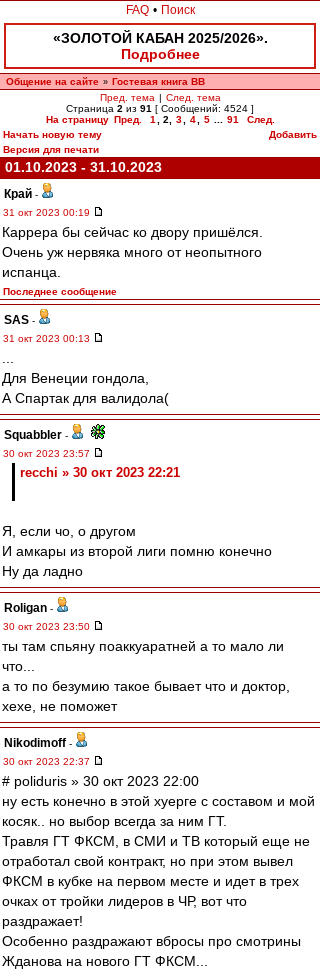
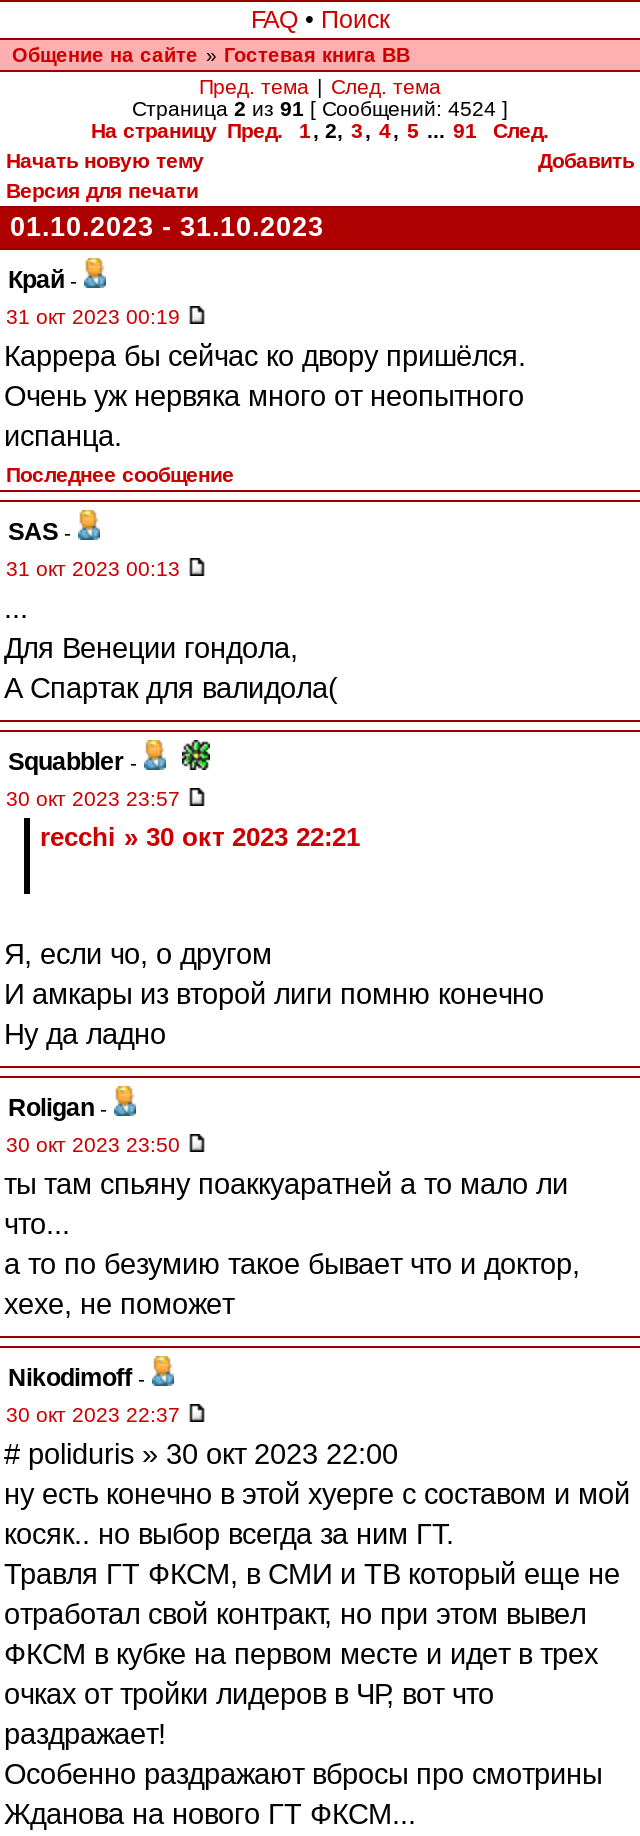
[52,30,267,62] «ЗОЛОТОЙ КАБАН 2025/2026». | Подробнее -> none

